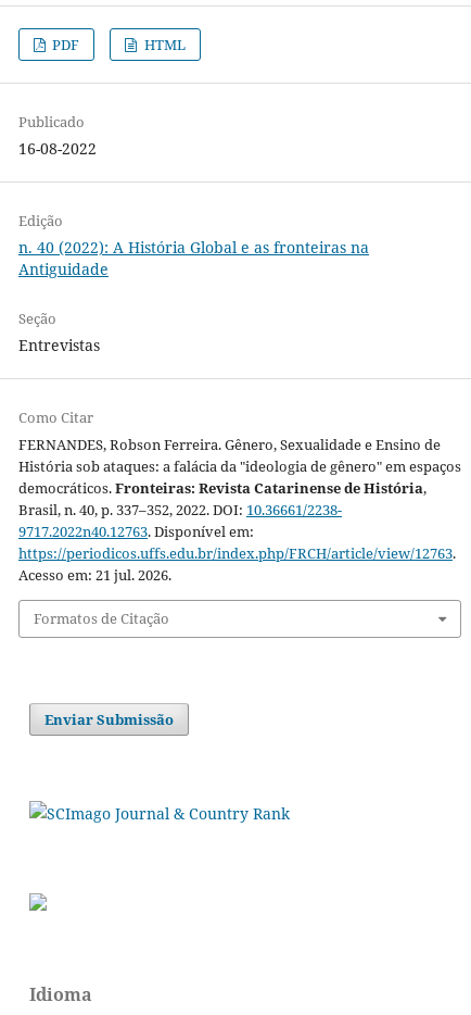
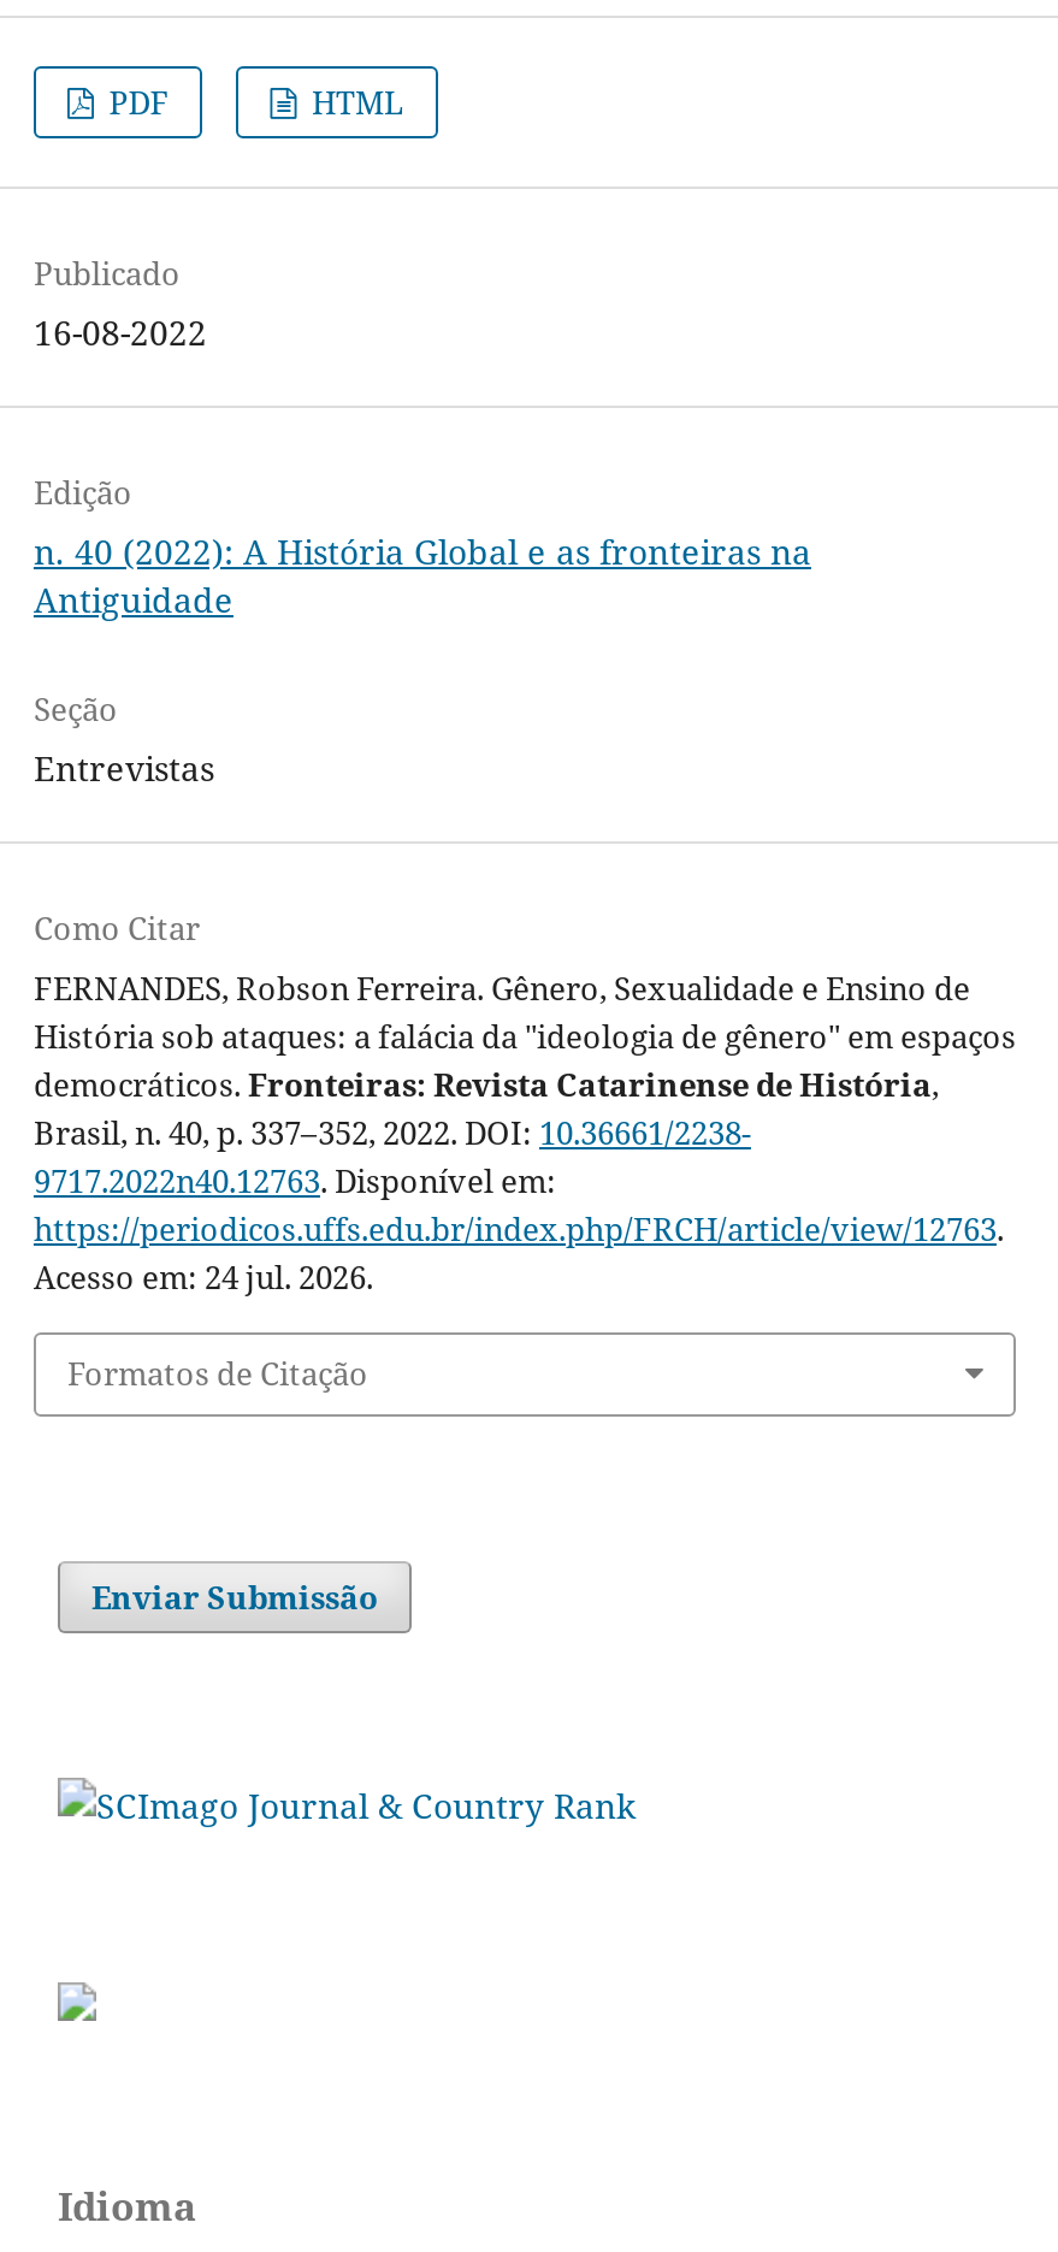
[18,565,171,585] Acesso em: 21 jul. 2026. -> [34,1256,373,1299] Acesso em: 24 jul. 2026.

